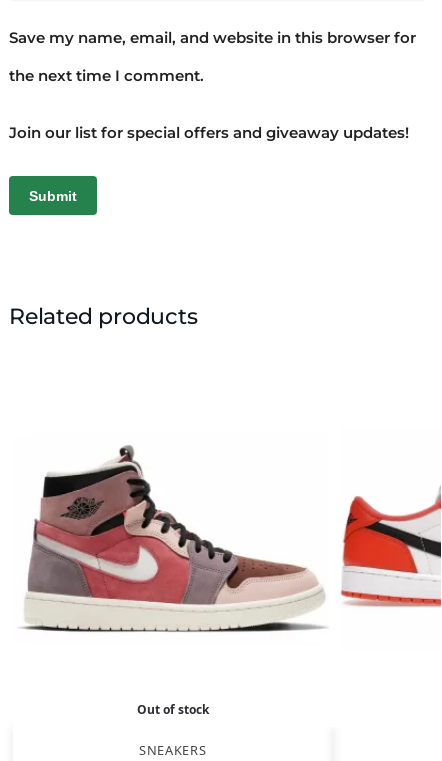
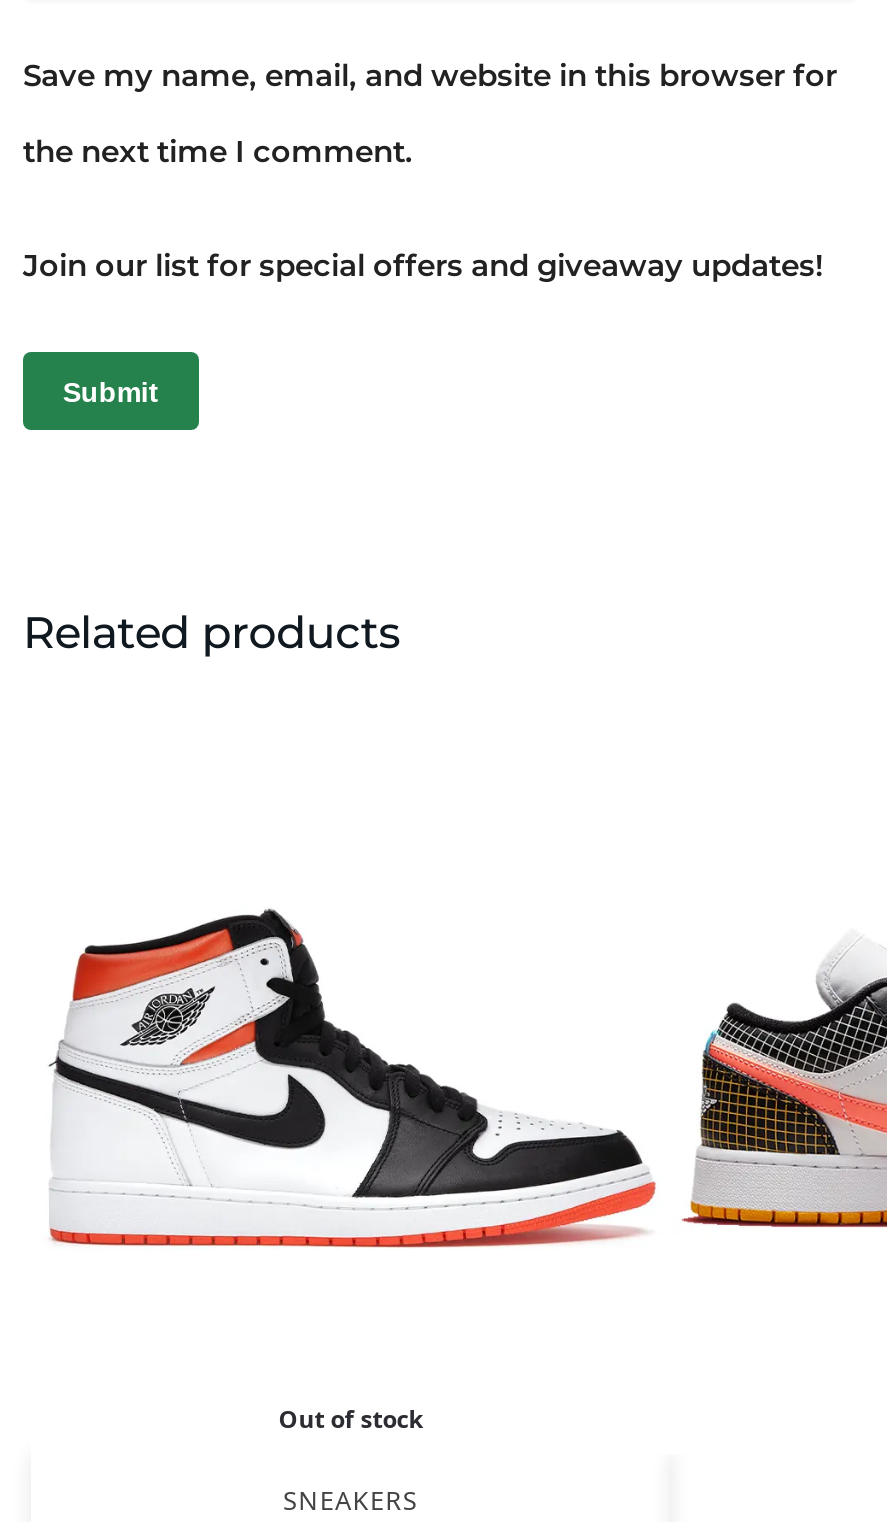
[21,445,326,633] [image] -> [49,892,655,1264] [image]
[340,479,439,614] [image] -> [681,954,883,1230] [image]

